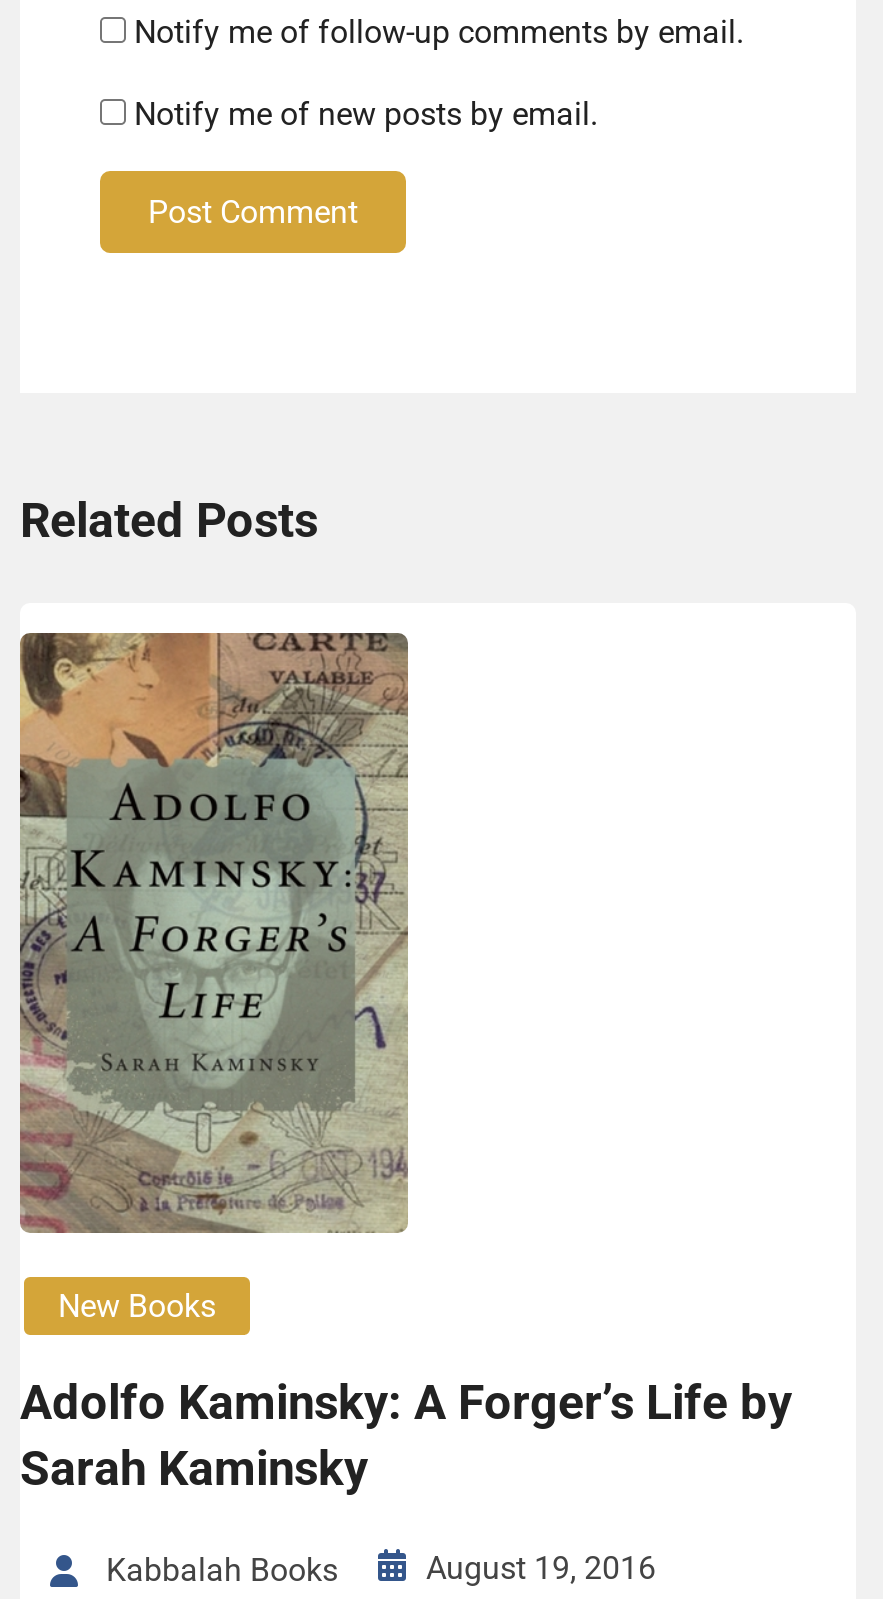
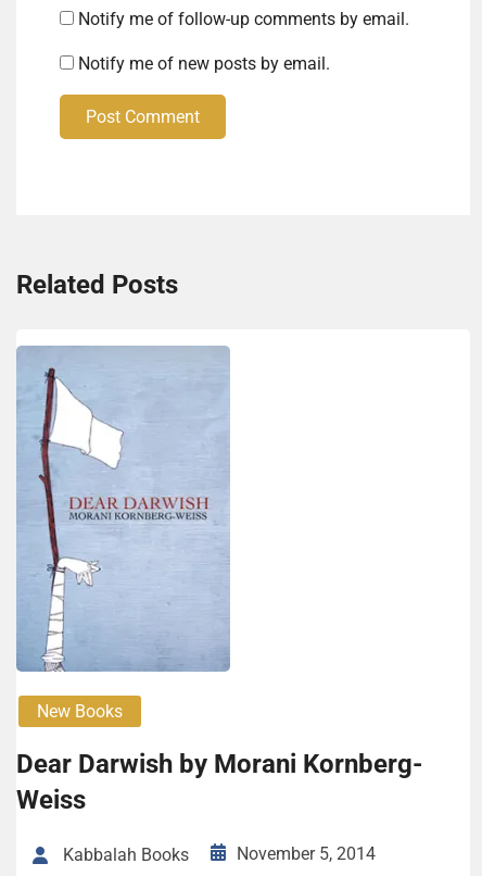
[18,631,414,1235] [image] -> [15,345,231,673] [image]
[20,1375,792,1497] Adolfo Kaminsky: A Forger’s Life by | Sarah Kaminsky -> [16,749,422,815] Dear Darwish by Morani Kornberg- | Weiss
[426,1549,656,1587] August 19, 2016 -> [237,843,376,864] November 5, 2014

